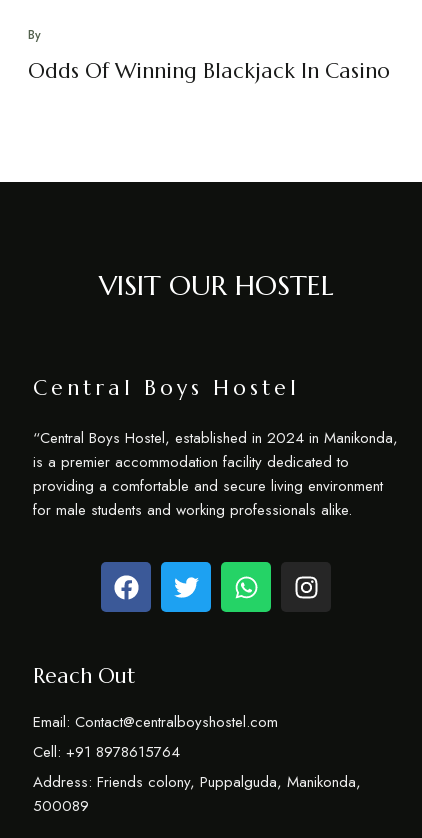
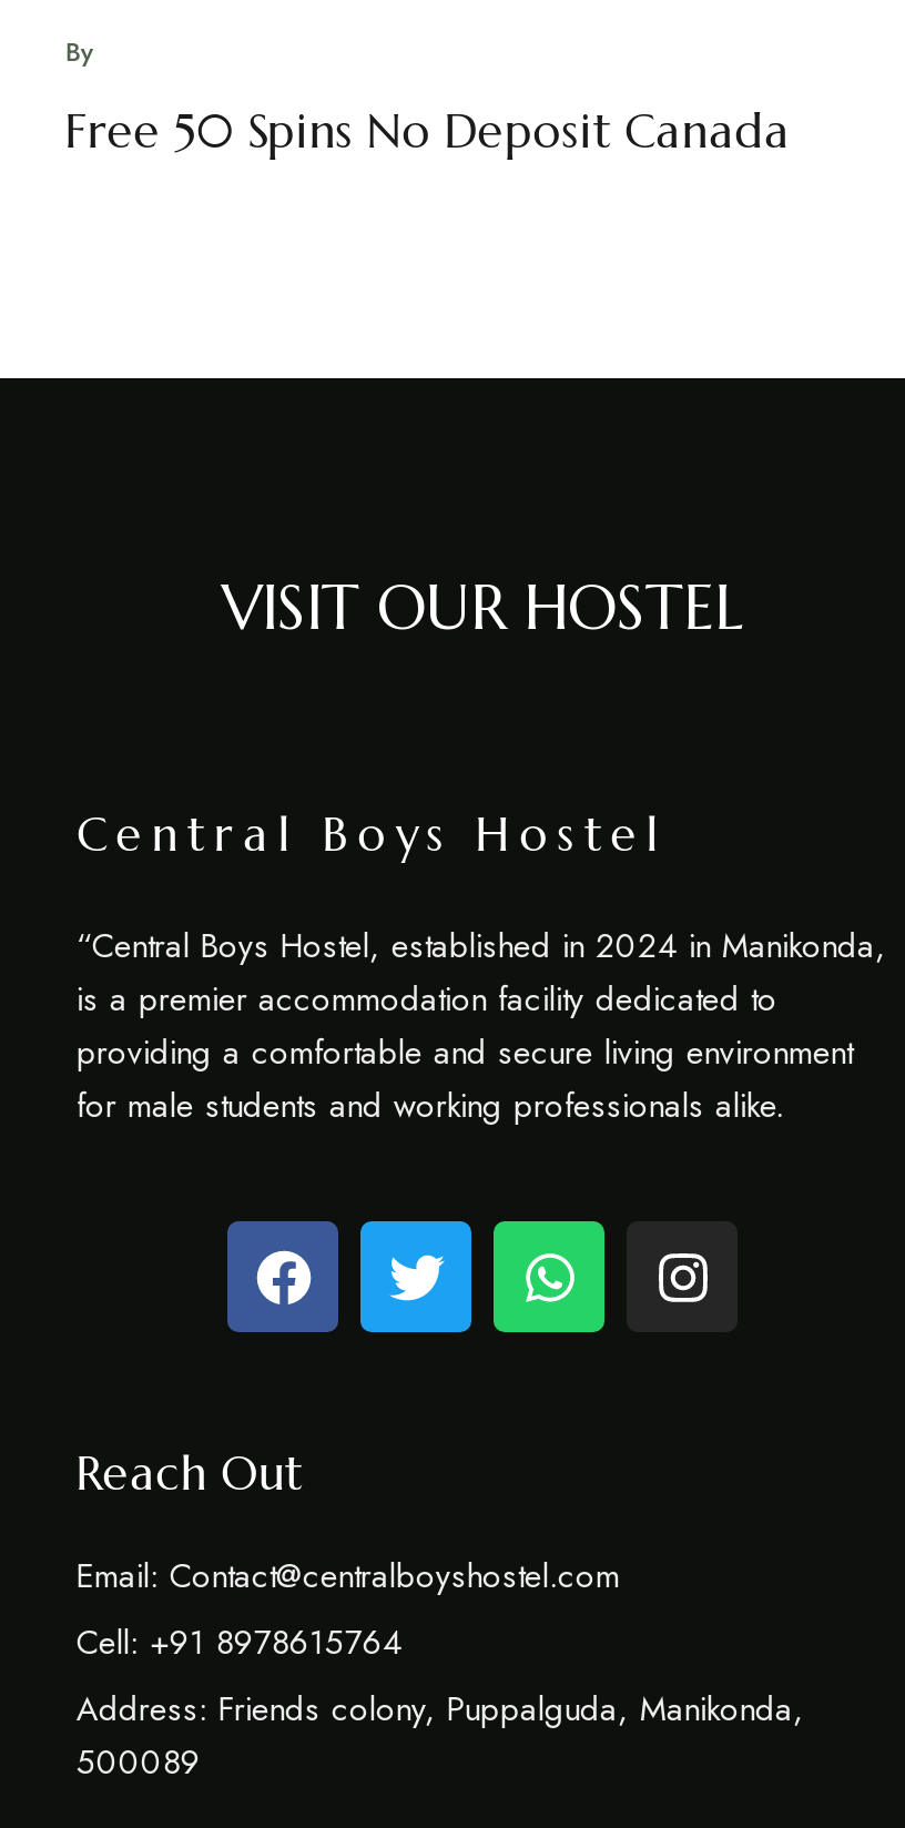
[28,58,390,84] Odds Of Winning Blackjack In Casino -> [65,103,790,161] Free 50 Spins No Deposit Canada

